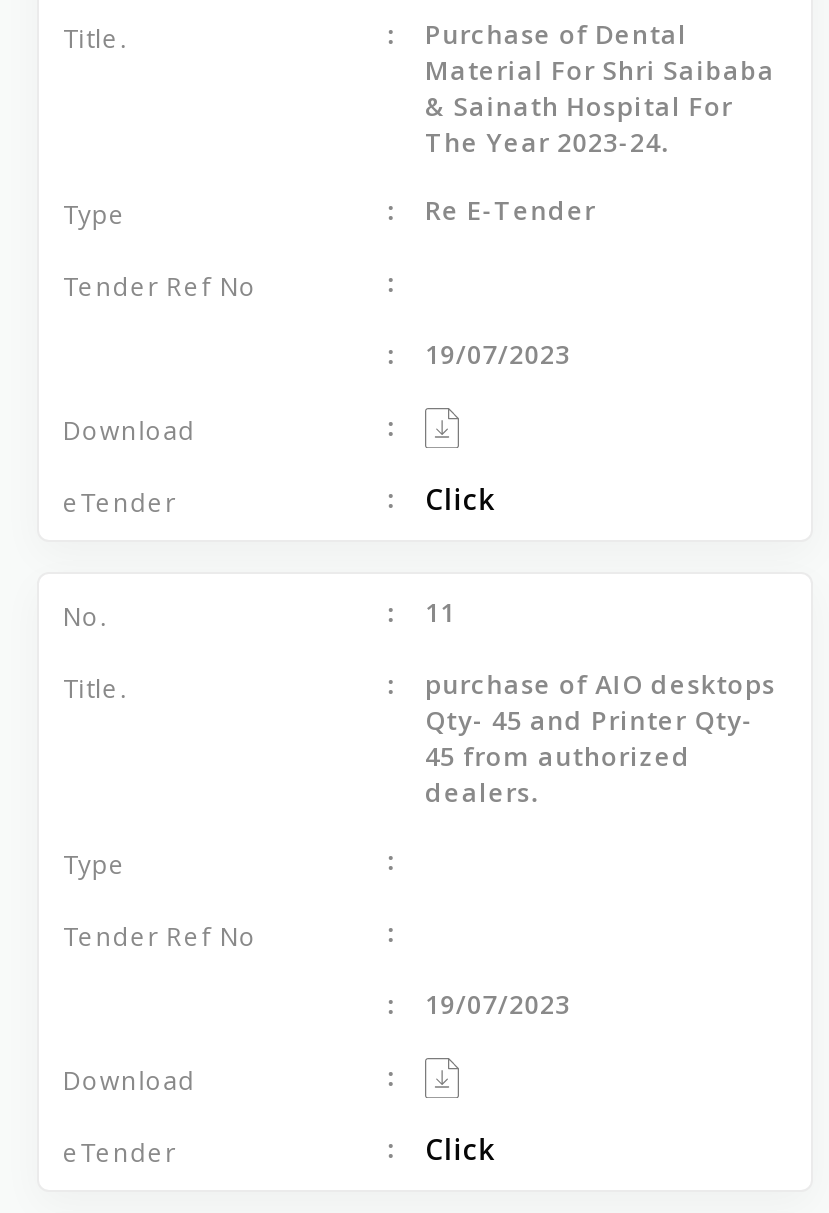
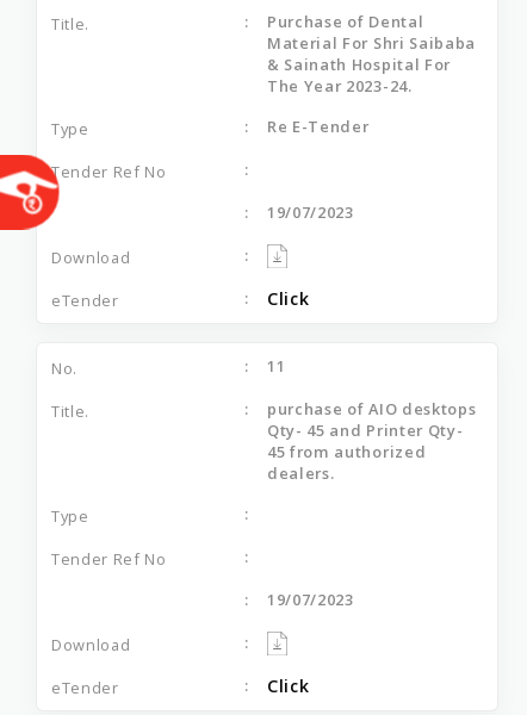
none -> [4,154,61,231] [image]

